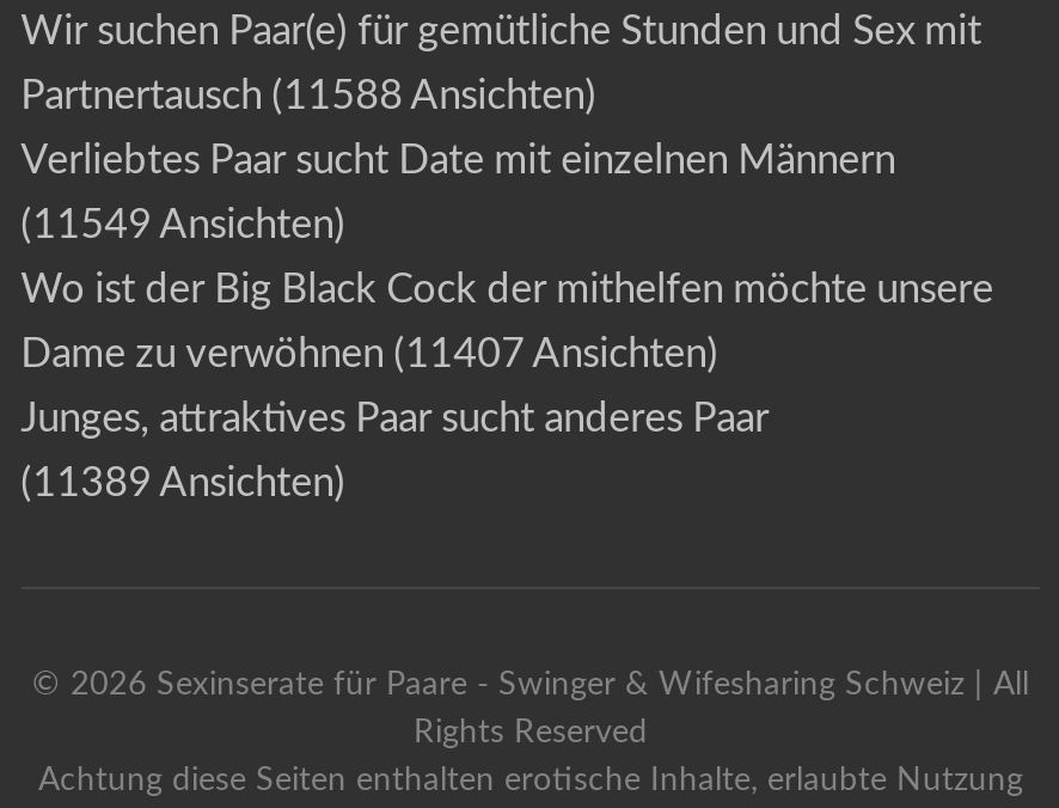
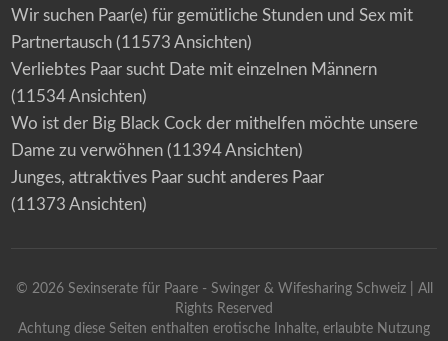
[21,75,597,116] Partnertausch (11588 Ansichten) -> [11,34,252,51] Partnertausch (11573 Ansichten)
[21,204,346,245] (11549 Ansichten) -> [11,88,147,105] (11534 Ansichten)
[21,333,719,374] Dame zu verwöhnen (11407 Ansichten) -> [11,142,303,159] Dame zu verwöhnen (11394 Ansichten)
[21,462,346,503] (11389 Ansichten) -> [11,196,147,213] (11373 Ansichten)

